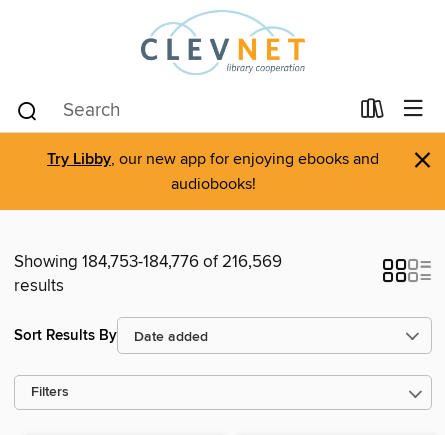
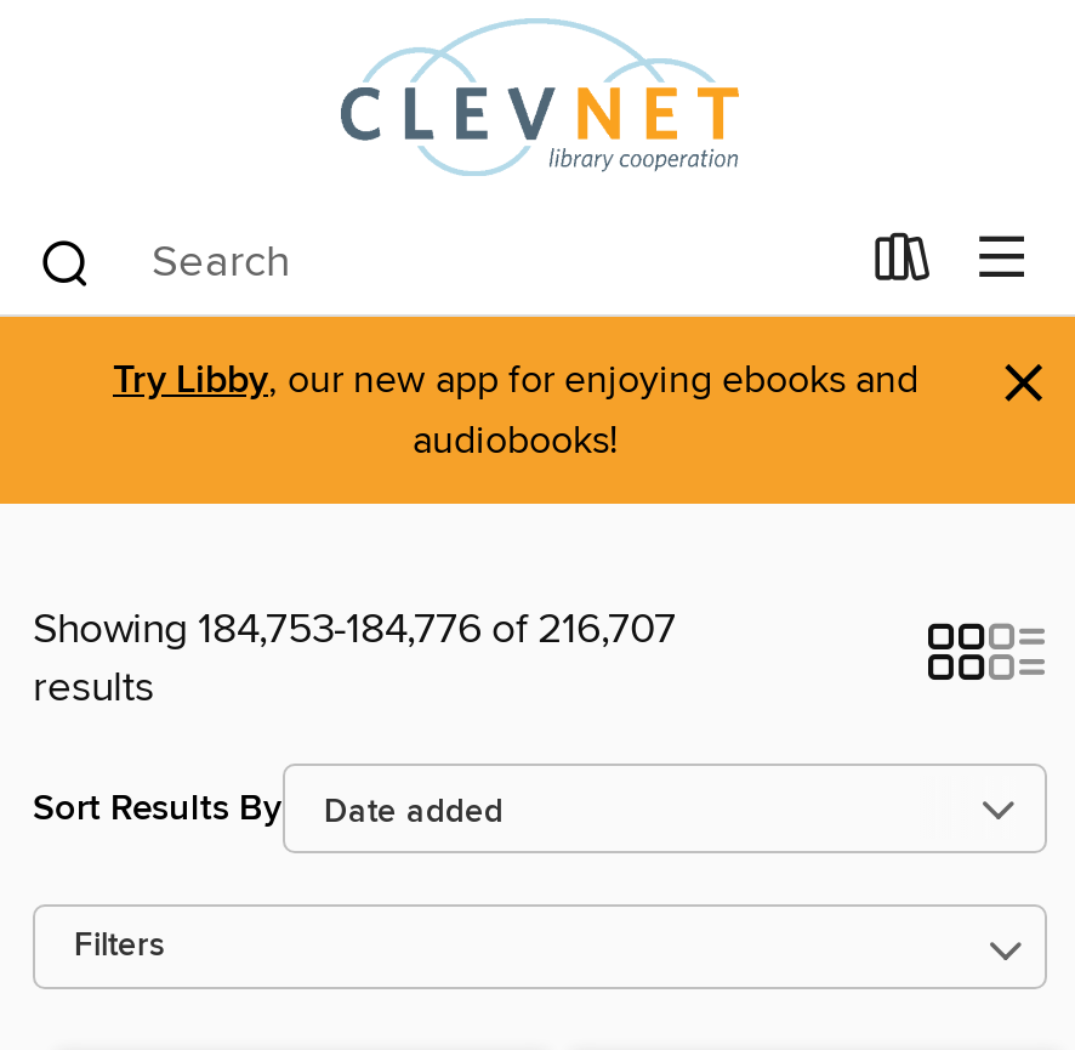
[14,251,282,273] Showing 184,753-184,776 of 216,569 -> [33,603,676,657] Showing 184,753-184,776 of 216,707

